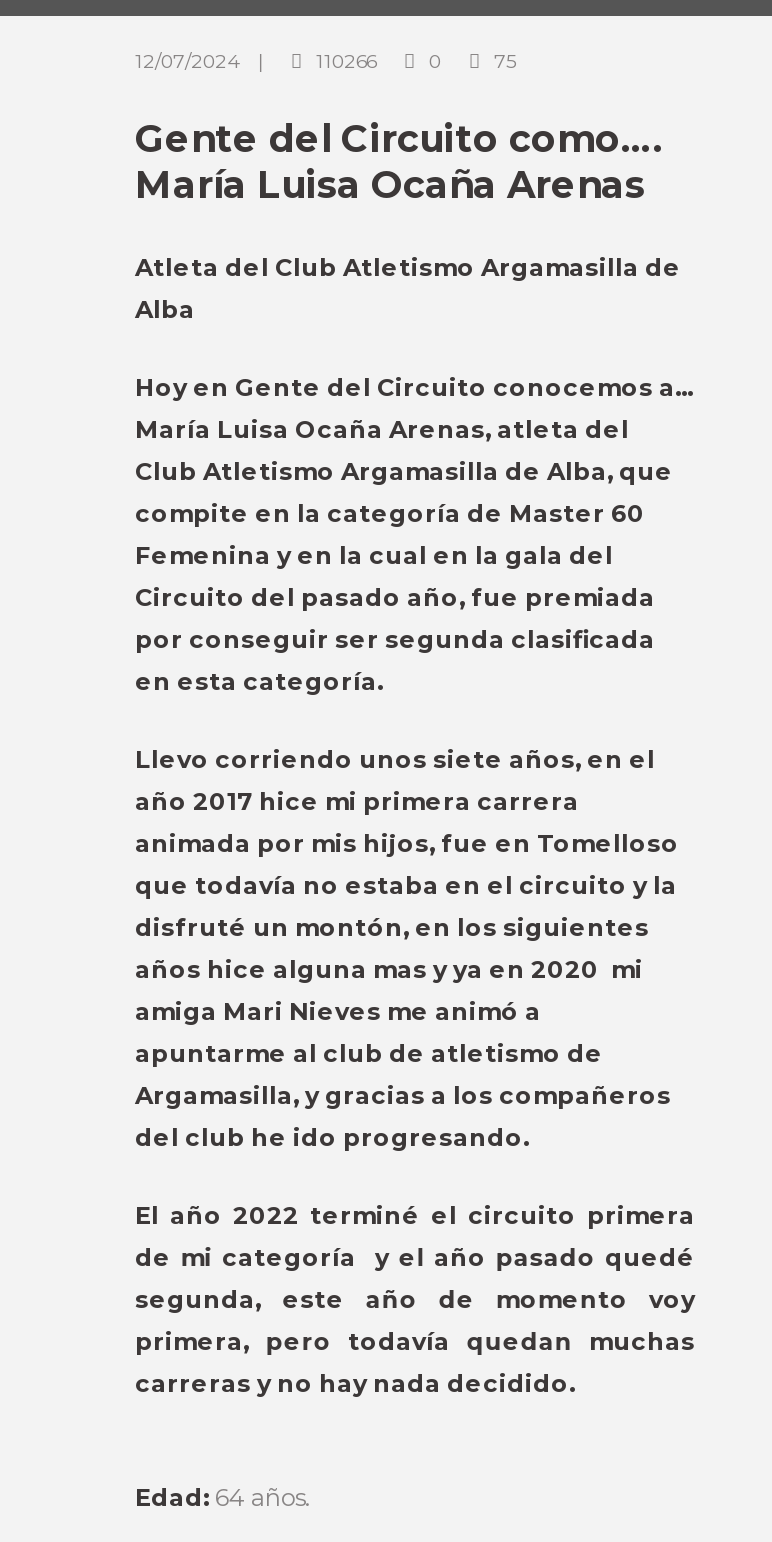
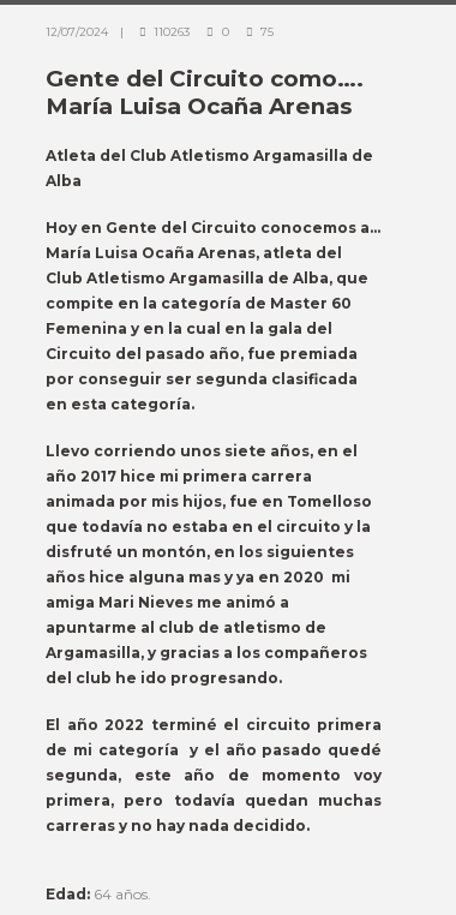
[316,49,376,71] 110266 -> [154,25,190,38] 110263

